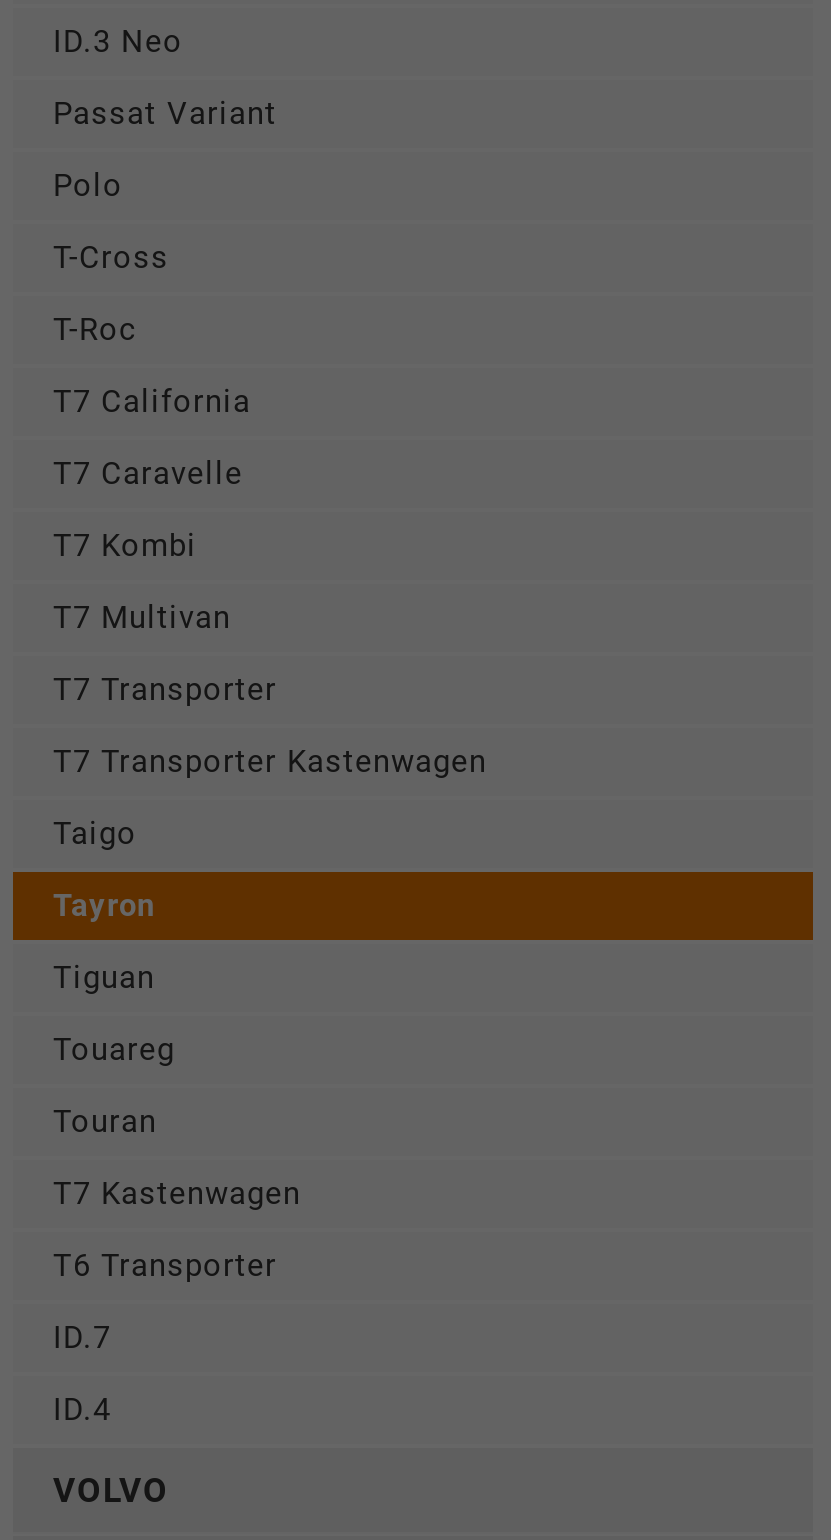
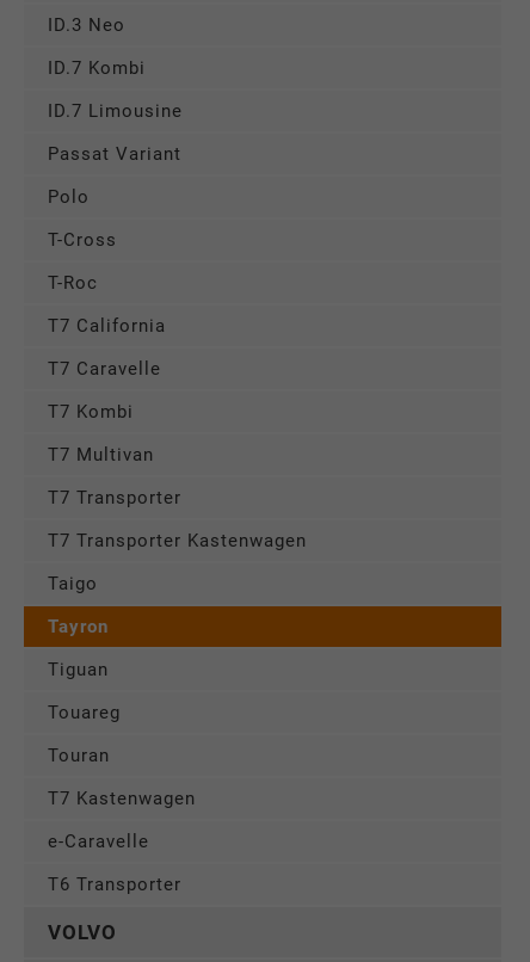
none -> [48,57,183,121] ID.7 Kombi | ID.7 Limousine
moved [53,95,487,1211] -> [48,143,307,809]: Passat Variant | Polo | T-Cross | ... | Touran | T7 Kastenwagen
none -> [48,830,149,852] e-Caravelle
moved [53,1247,277,1283] -> [48,873,181,895]: T6 Transporter
[53,1319,111,1427] ID.7 | ID.4 -> none

